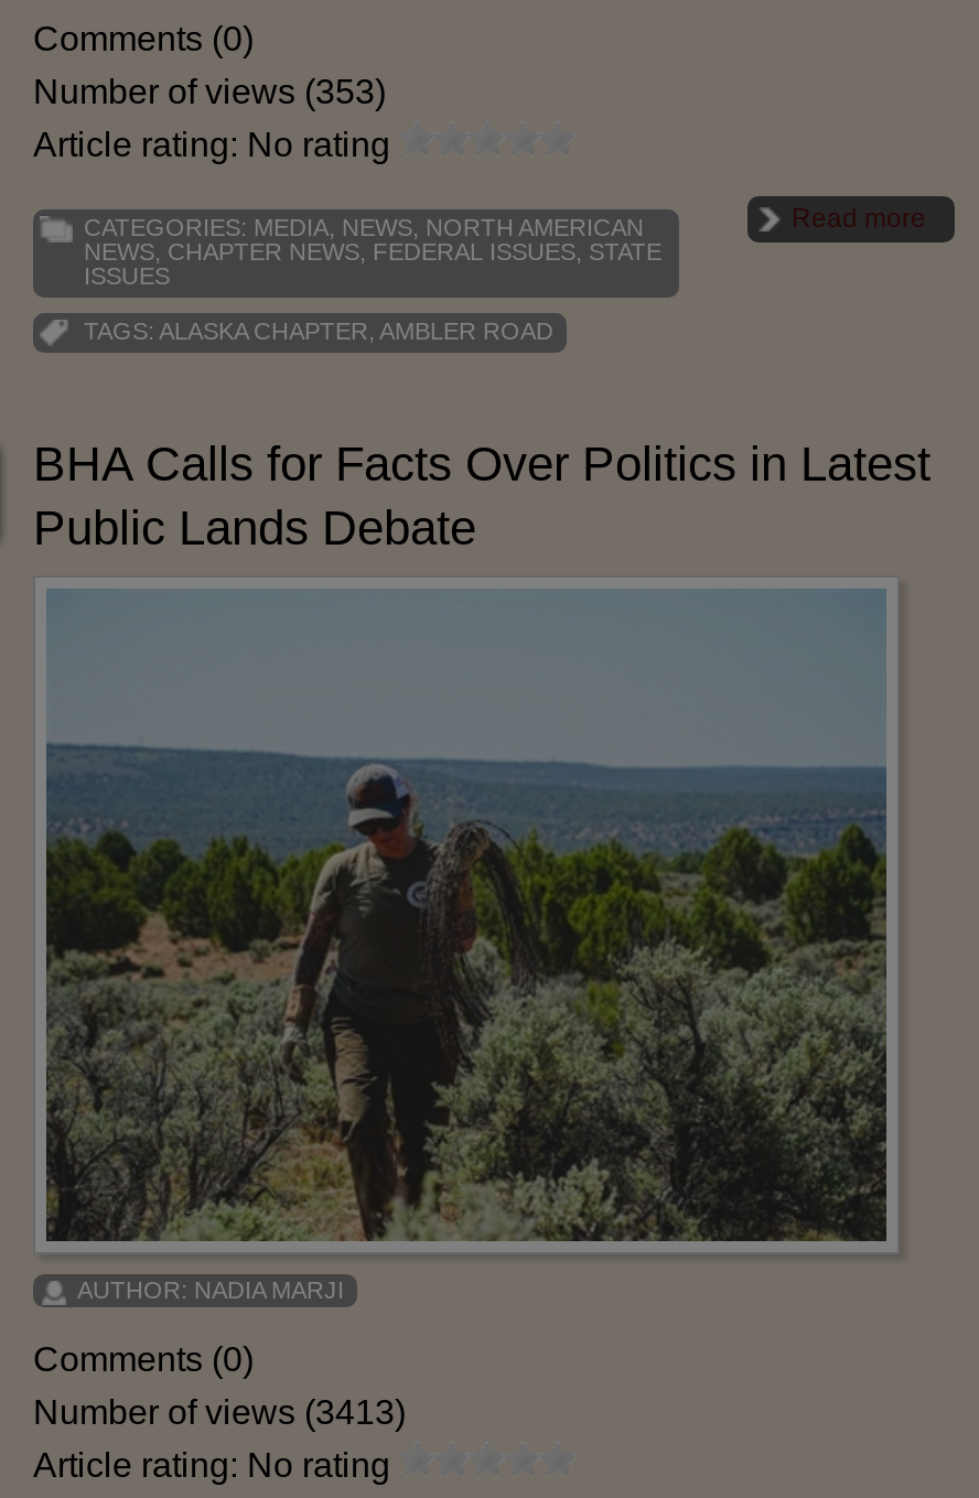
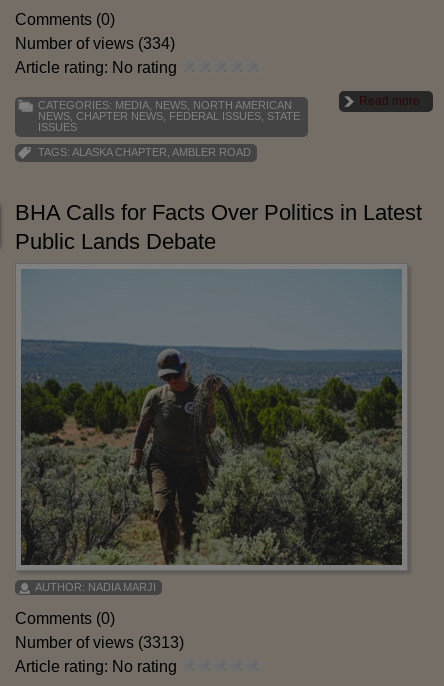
[33,73,386,110] Number of views (353) -> [15,35,175,52] Number of views (334)
[33,1394,406,1432] Number of views (3413) -> [15,634,184,651] Number of views (3313)

